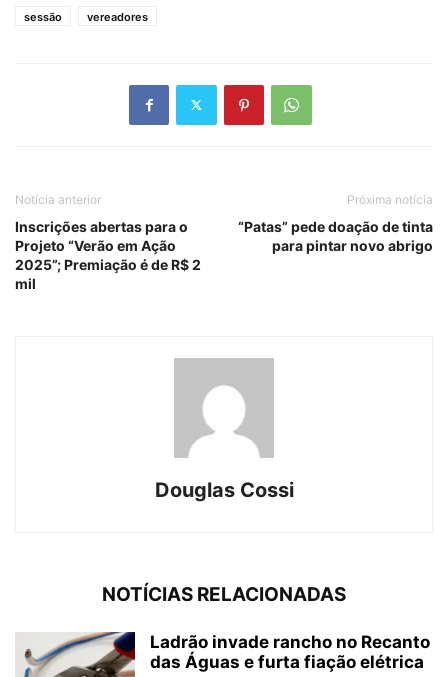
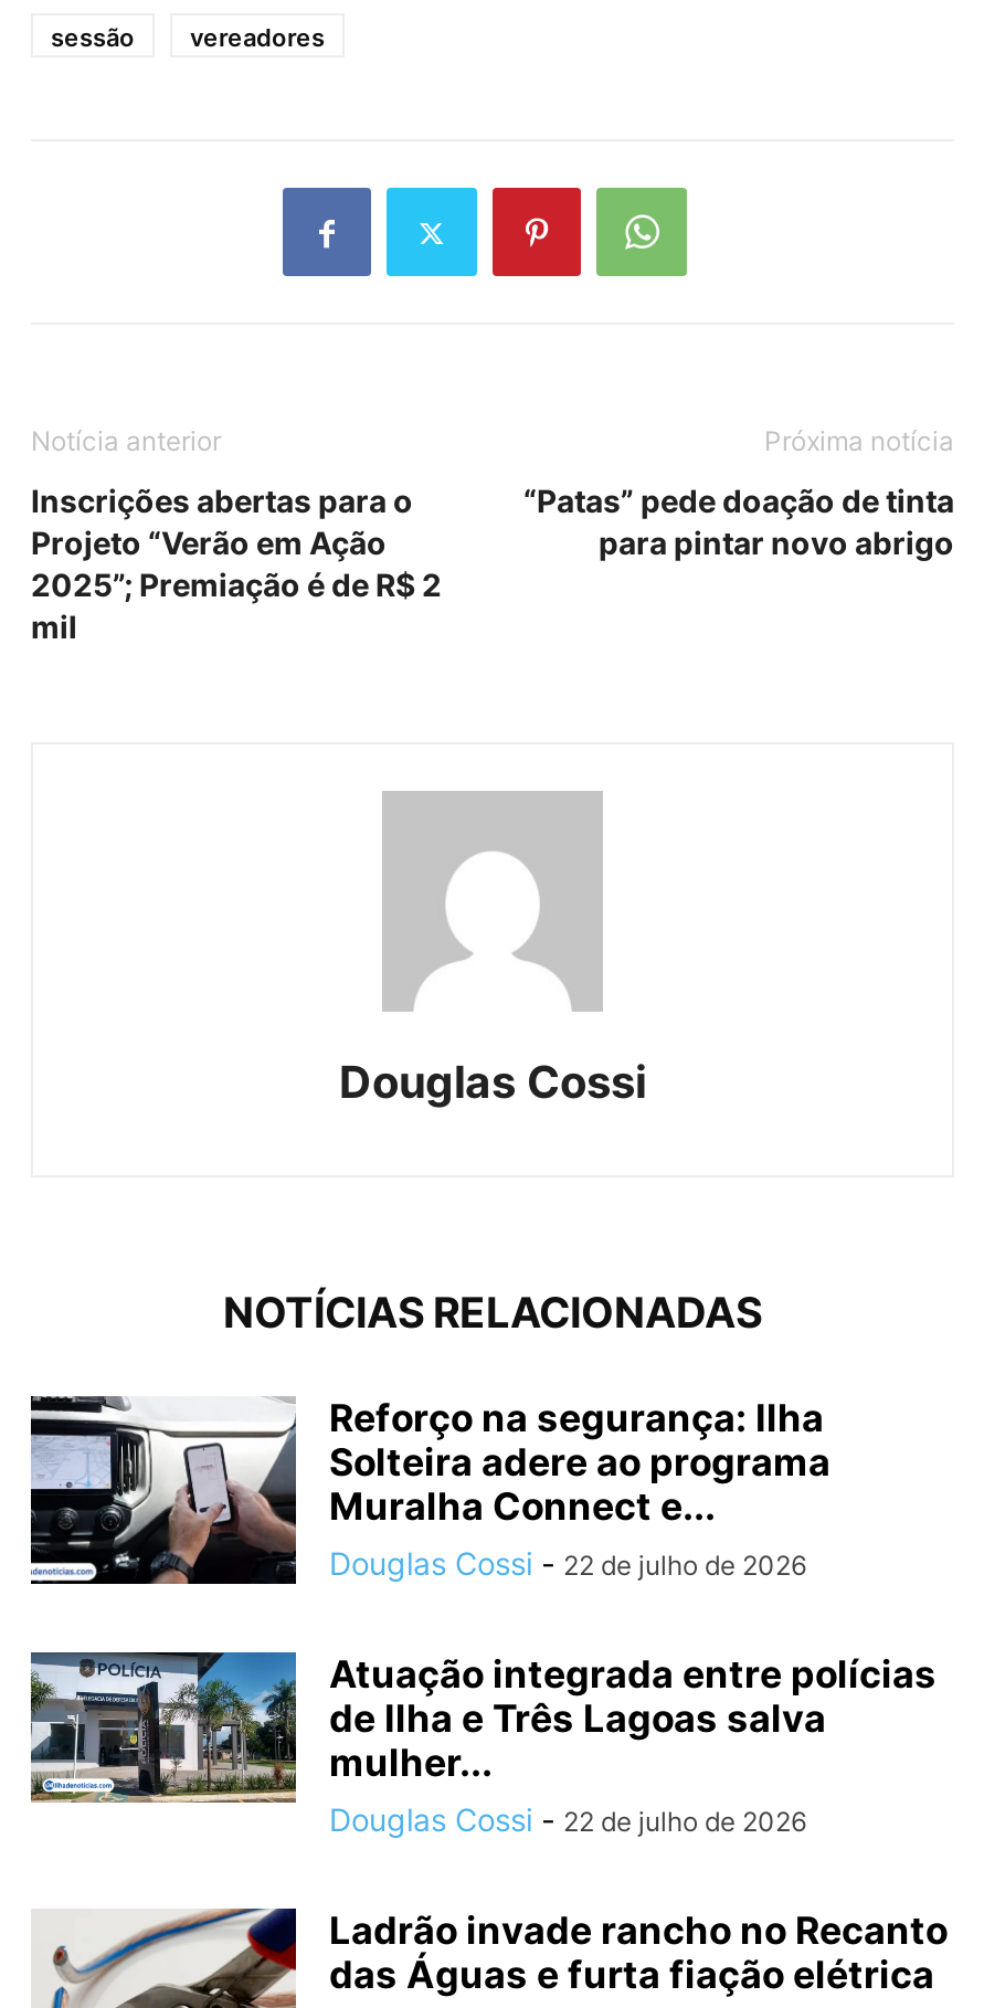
none -> [29,1394,937,1837] [image] | Reforço na segurança: Ilha | Solteira adere ao programa | Muralha Connect e... | Douglas Cossi - 22 de julho de 2026 | Atuação integrada entre polícias | de Ilha e Três Lagoas salva | mulher... | Douglas Cossi - 22 de julho de 2026
none -> [29,1650,298,1805] [image]

